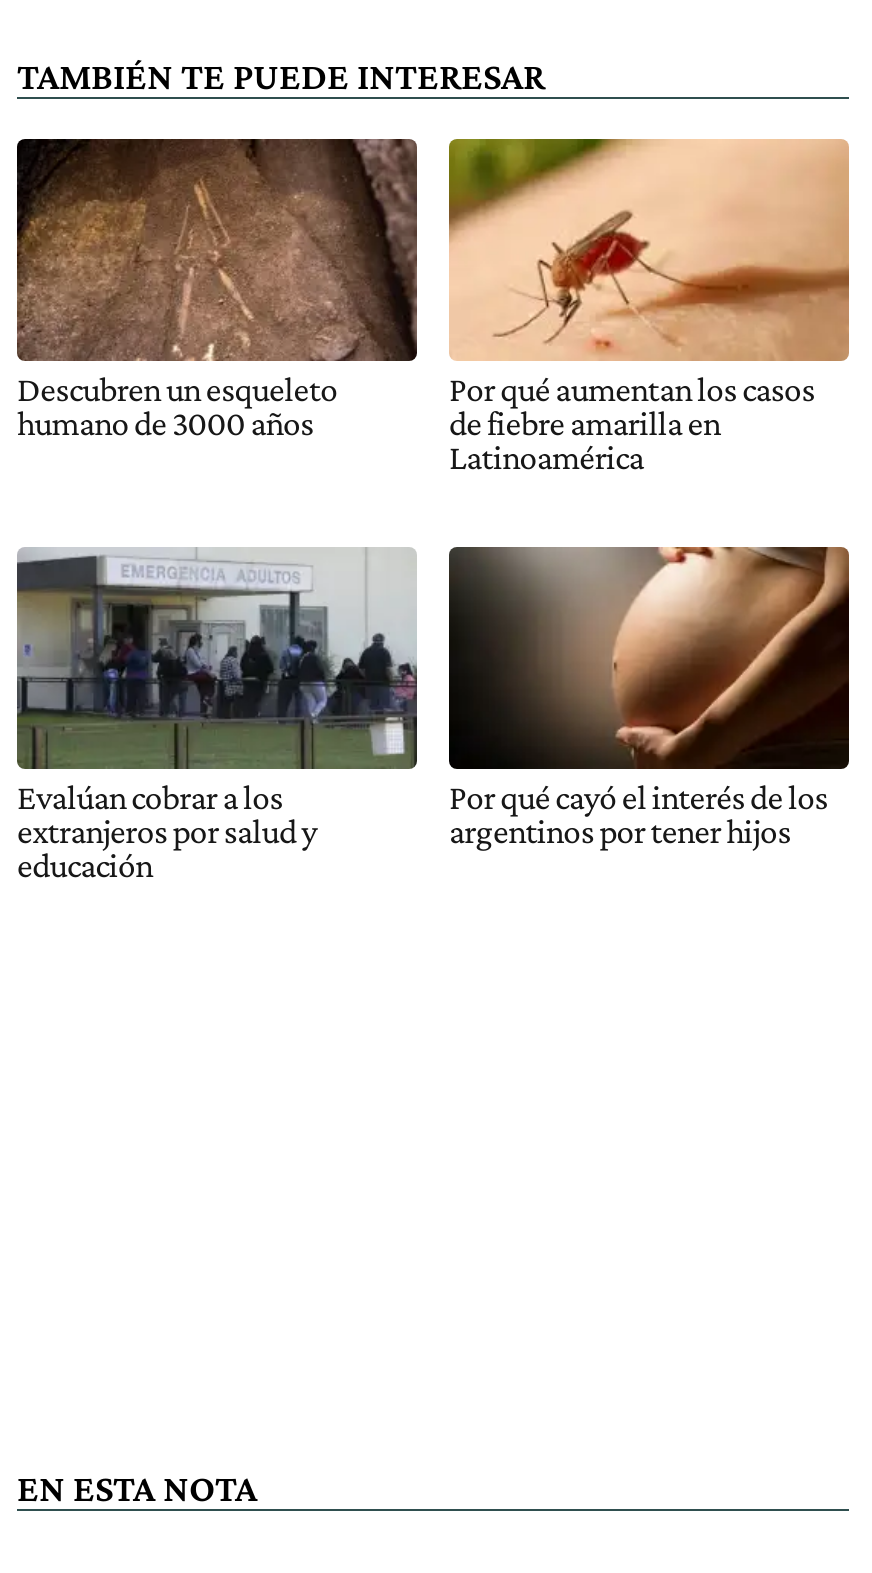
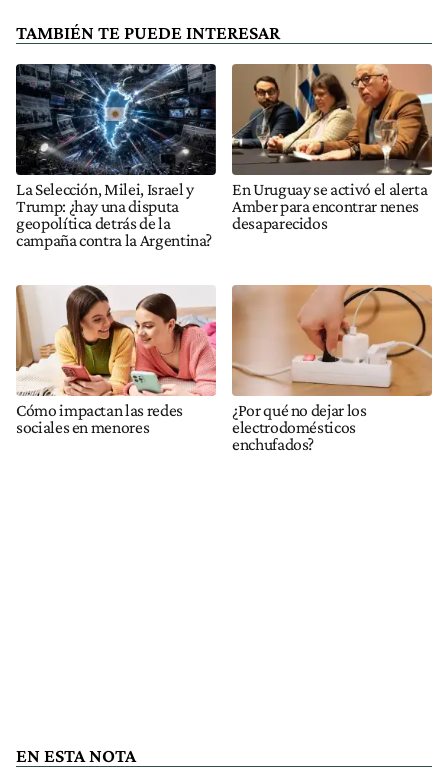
[15,137,417,443] [image] | Descubren un esqueleto | humano de 3000 años -> [15,63,216,250] [image] | La Selección, Milei, Israel y | Trump: ¿hay una disputa | geopolítica detrás de la | campaña contra la Argentina?
[449,137,851,477] [image] | Por qué aumentan los casos | de fiebre amarilla en | Latinoamérica -> [231,63,433,233] [image] | En Uruguay se activó el alerta | Amber para encontrar nenes | desaparecidos
[15,549,419,885] [image] | Evalúan cobrar a los | extranjeros por salud y | educación -> [16,285,217,437] [image] | Cómo impactan las redes | sociales en menores
[447,545,851,851] [image] | Por qué cayó el interés de los | argentinos por tener hijos -> [231,285,433,454] [image] | ¿Por qué no dejar los | electrodomésticos | enchufados?

